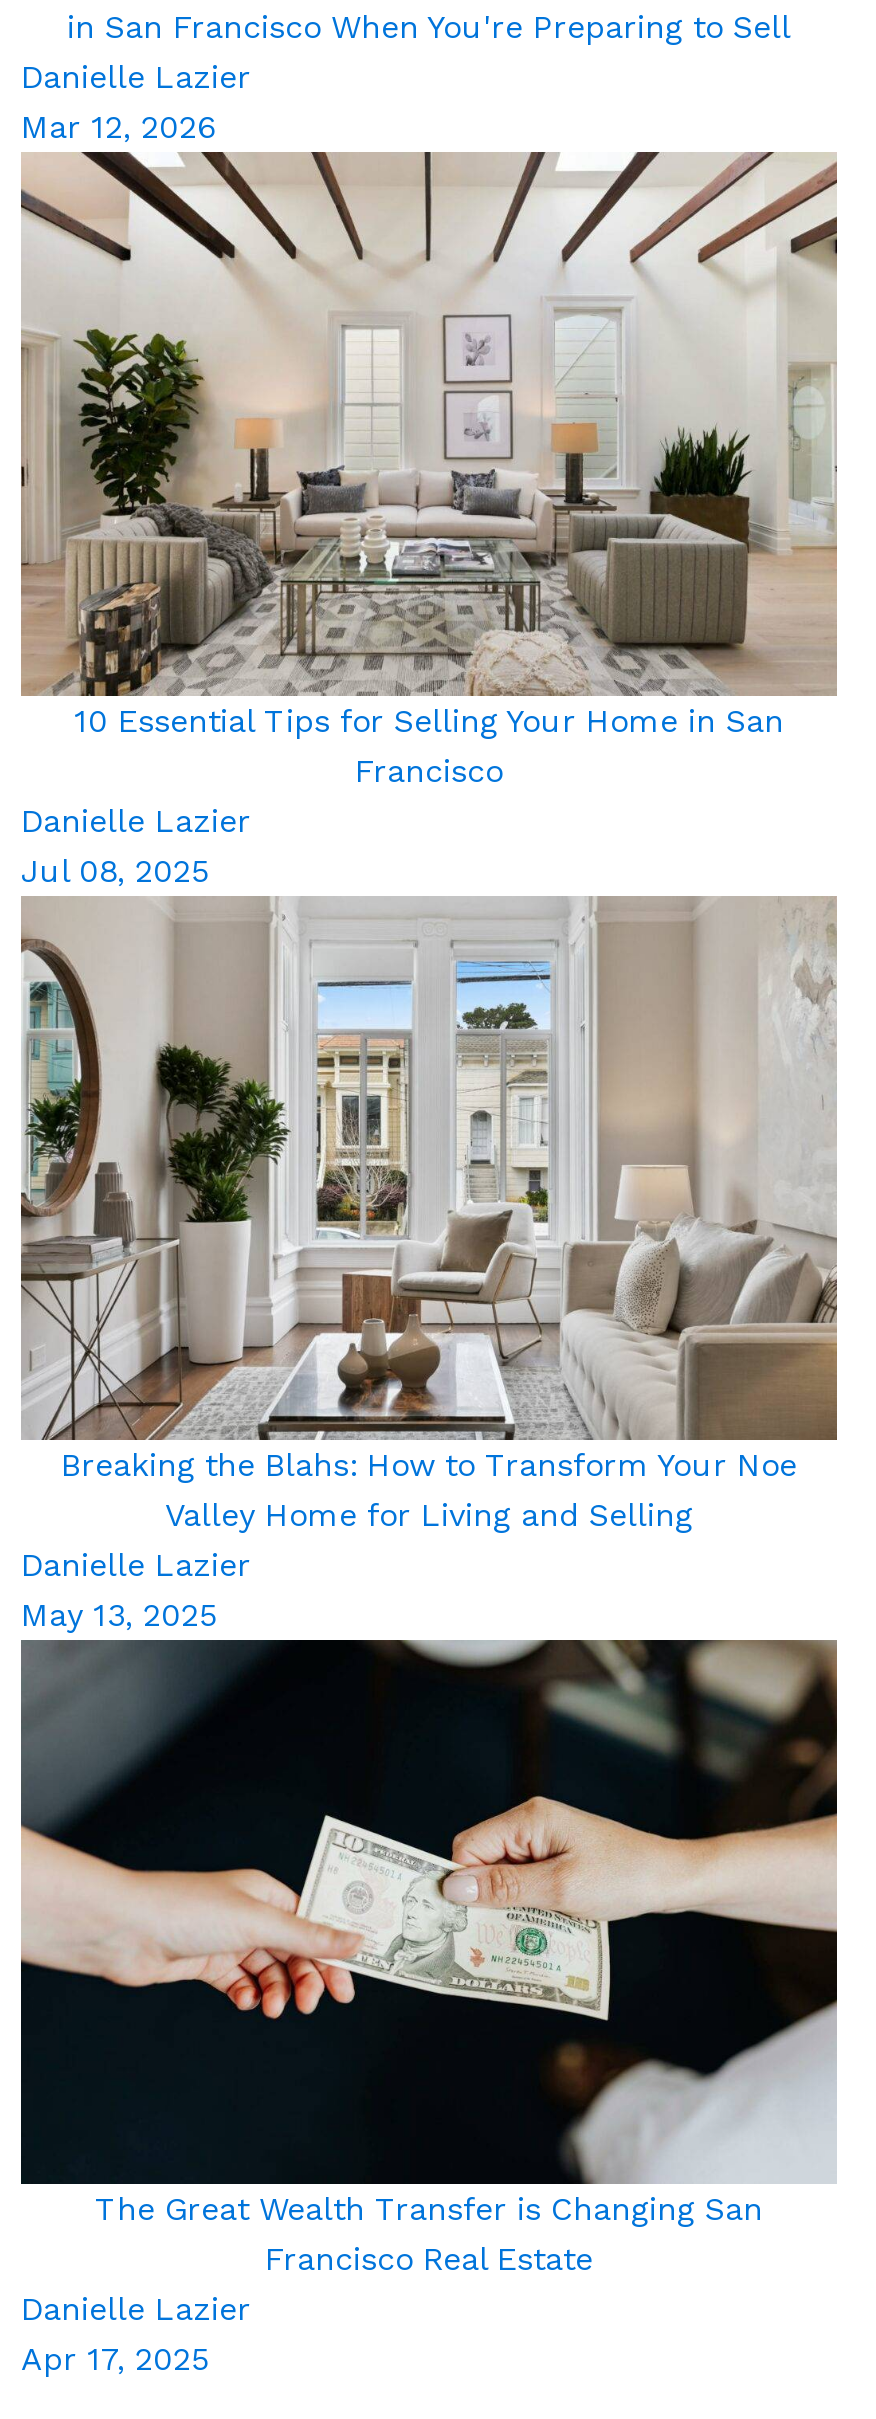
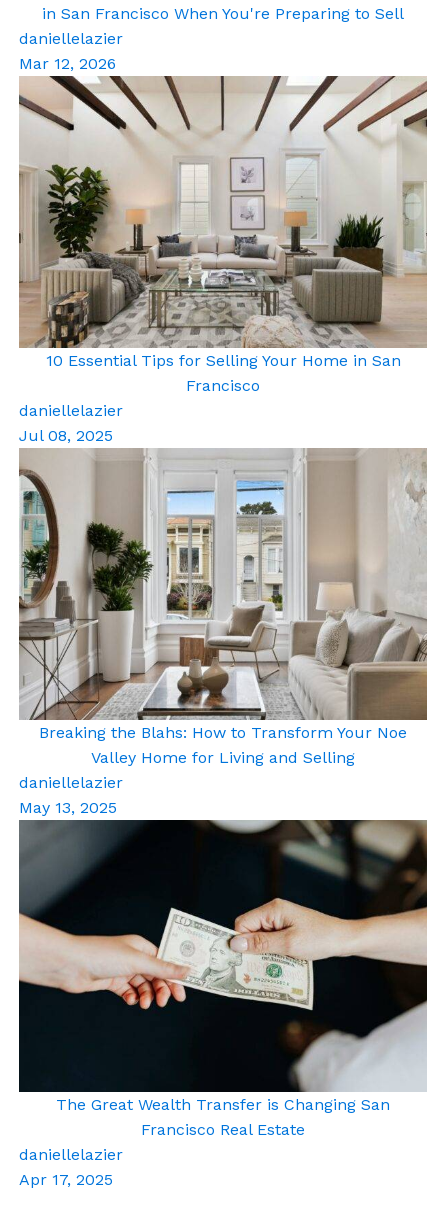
[21,58,251,96] Danielle Lazier -> [19,29,123,48] daniellelazier
[21,802,251,840] Danielle Lazier -> [19,401,123,420] daniellelazier
[21,1546,251,1584] Danielle Lazier -> [19,773,123,792] daniellelazier
[21,2290,251,2328] Danielle Lazier -> [19,1145,123,1164] daniellelazier

